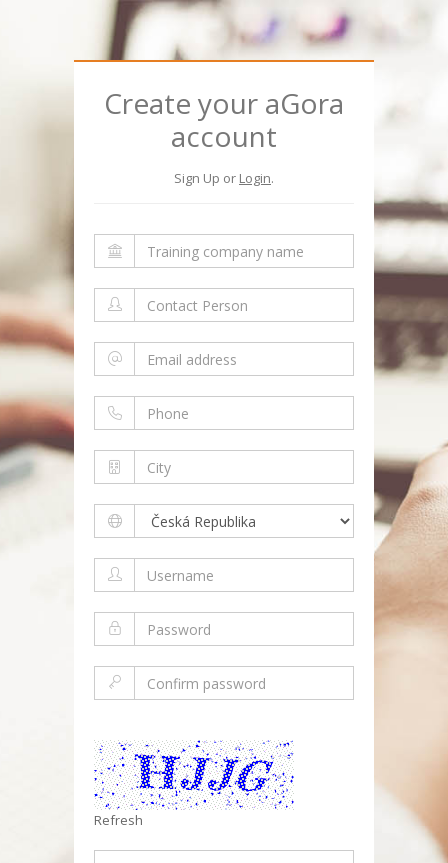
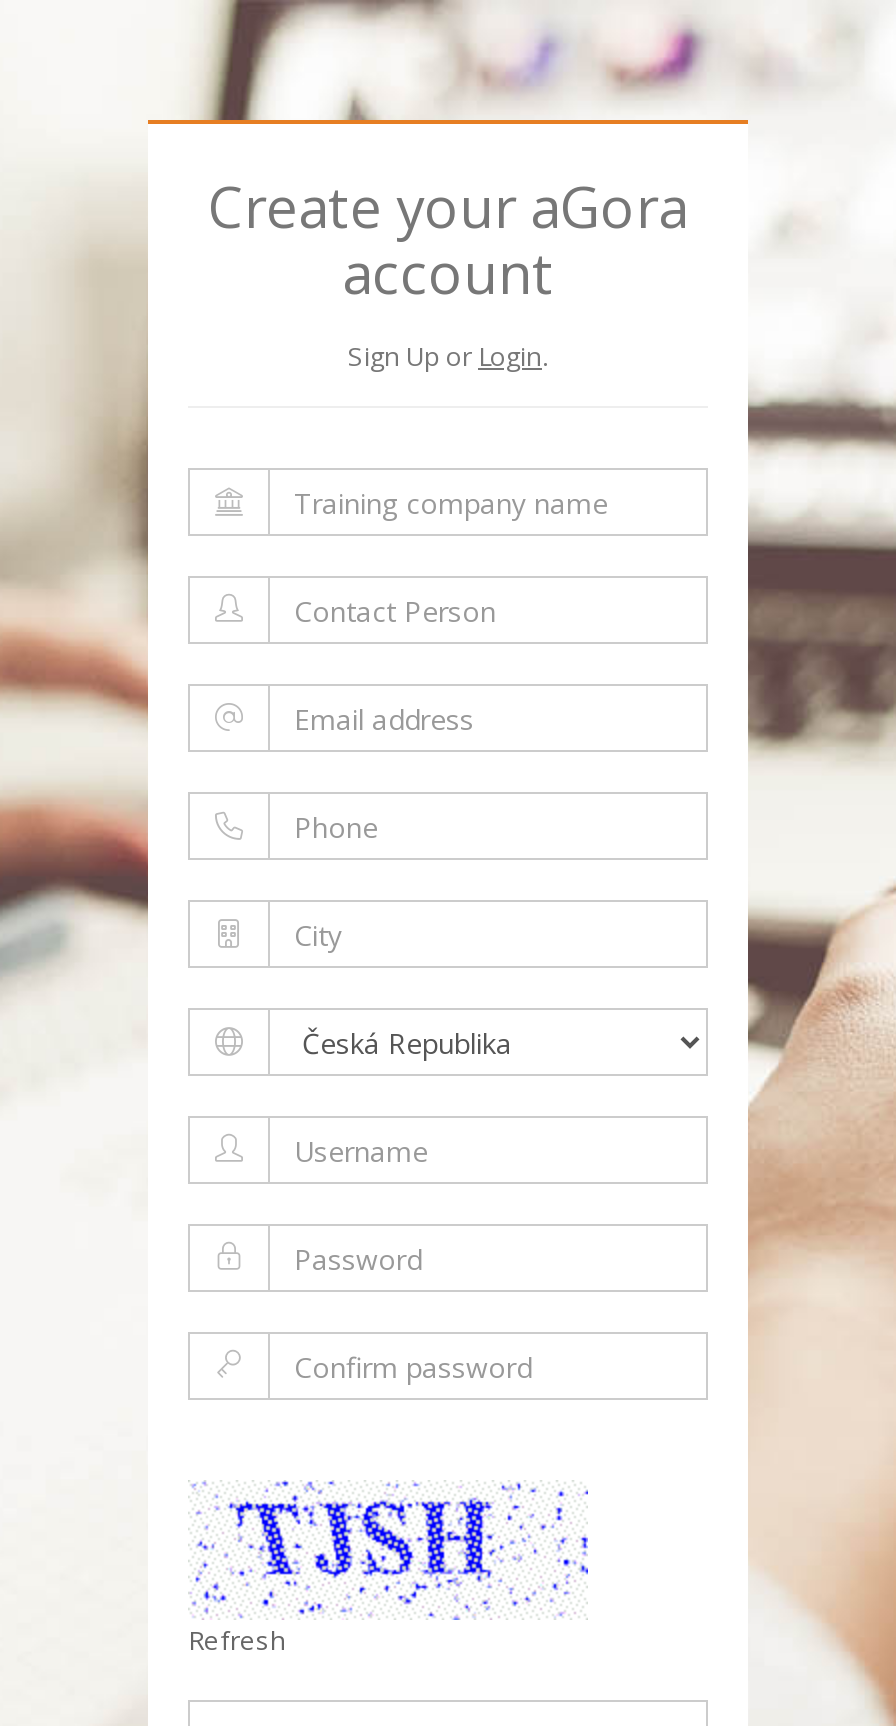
[94,740,294,810] [image] -> [190,1480,590,1620] [image]

